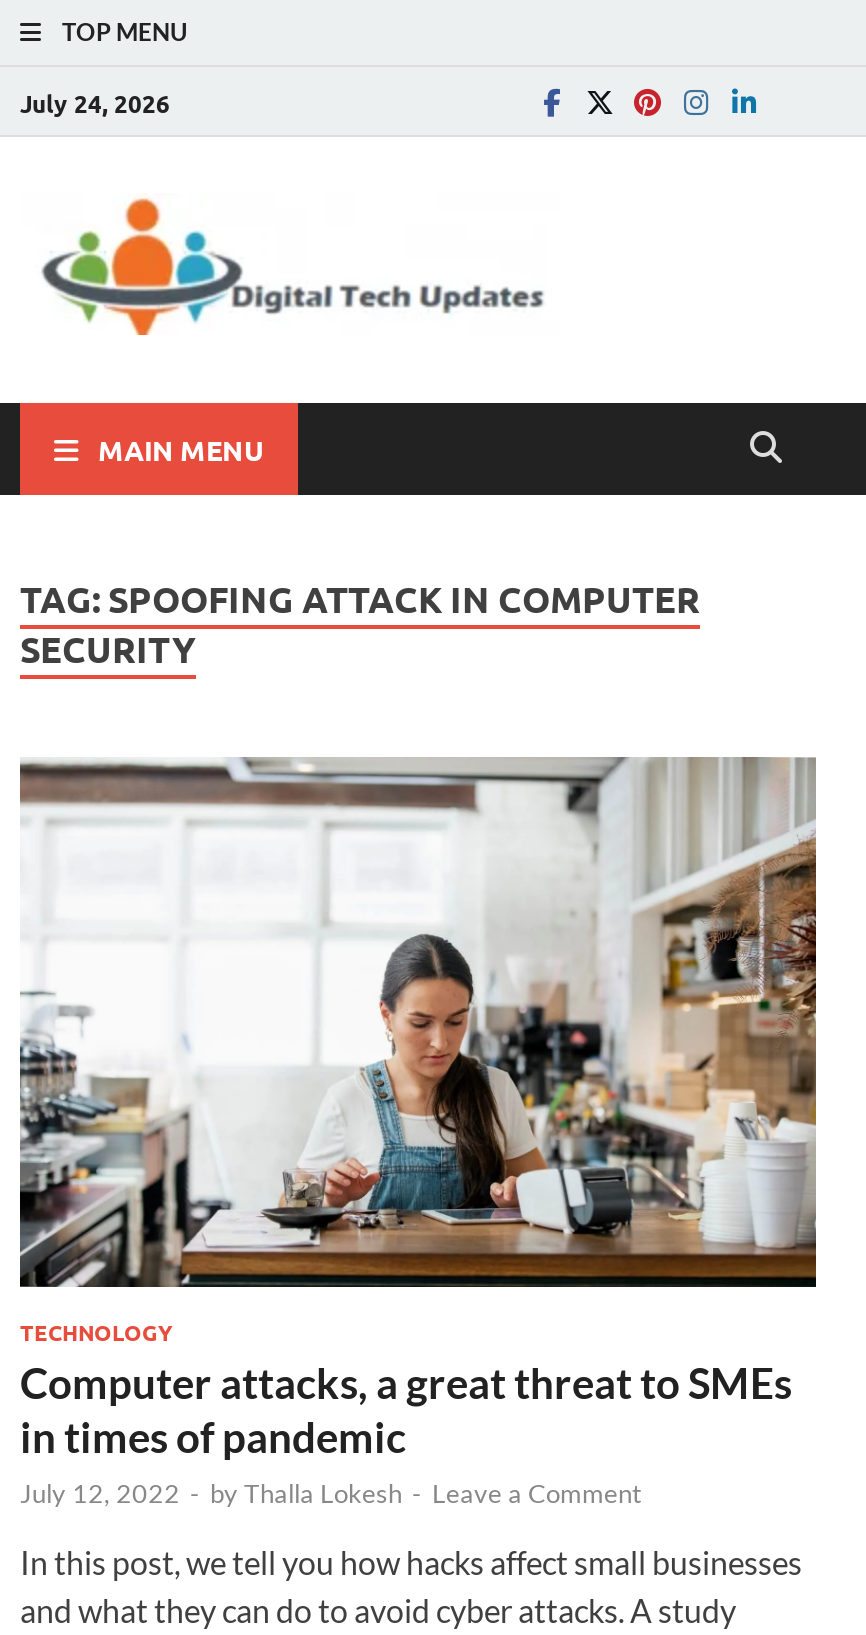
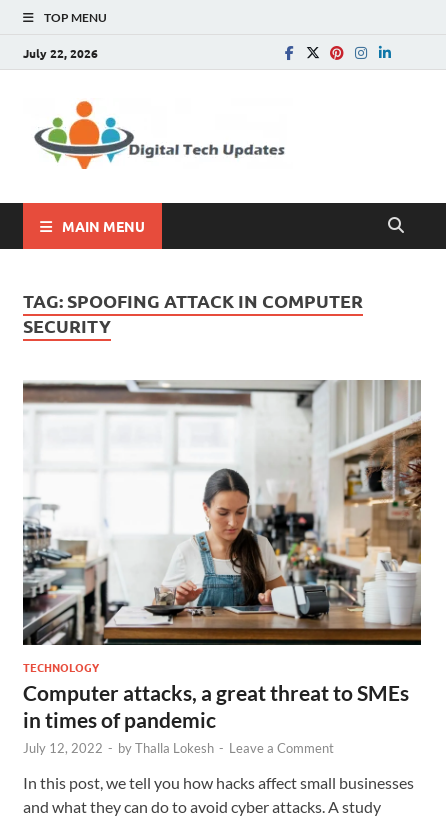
[20,86,170,118] July 24, 2026 -> [23,44,98,60] July 22, 2026

